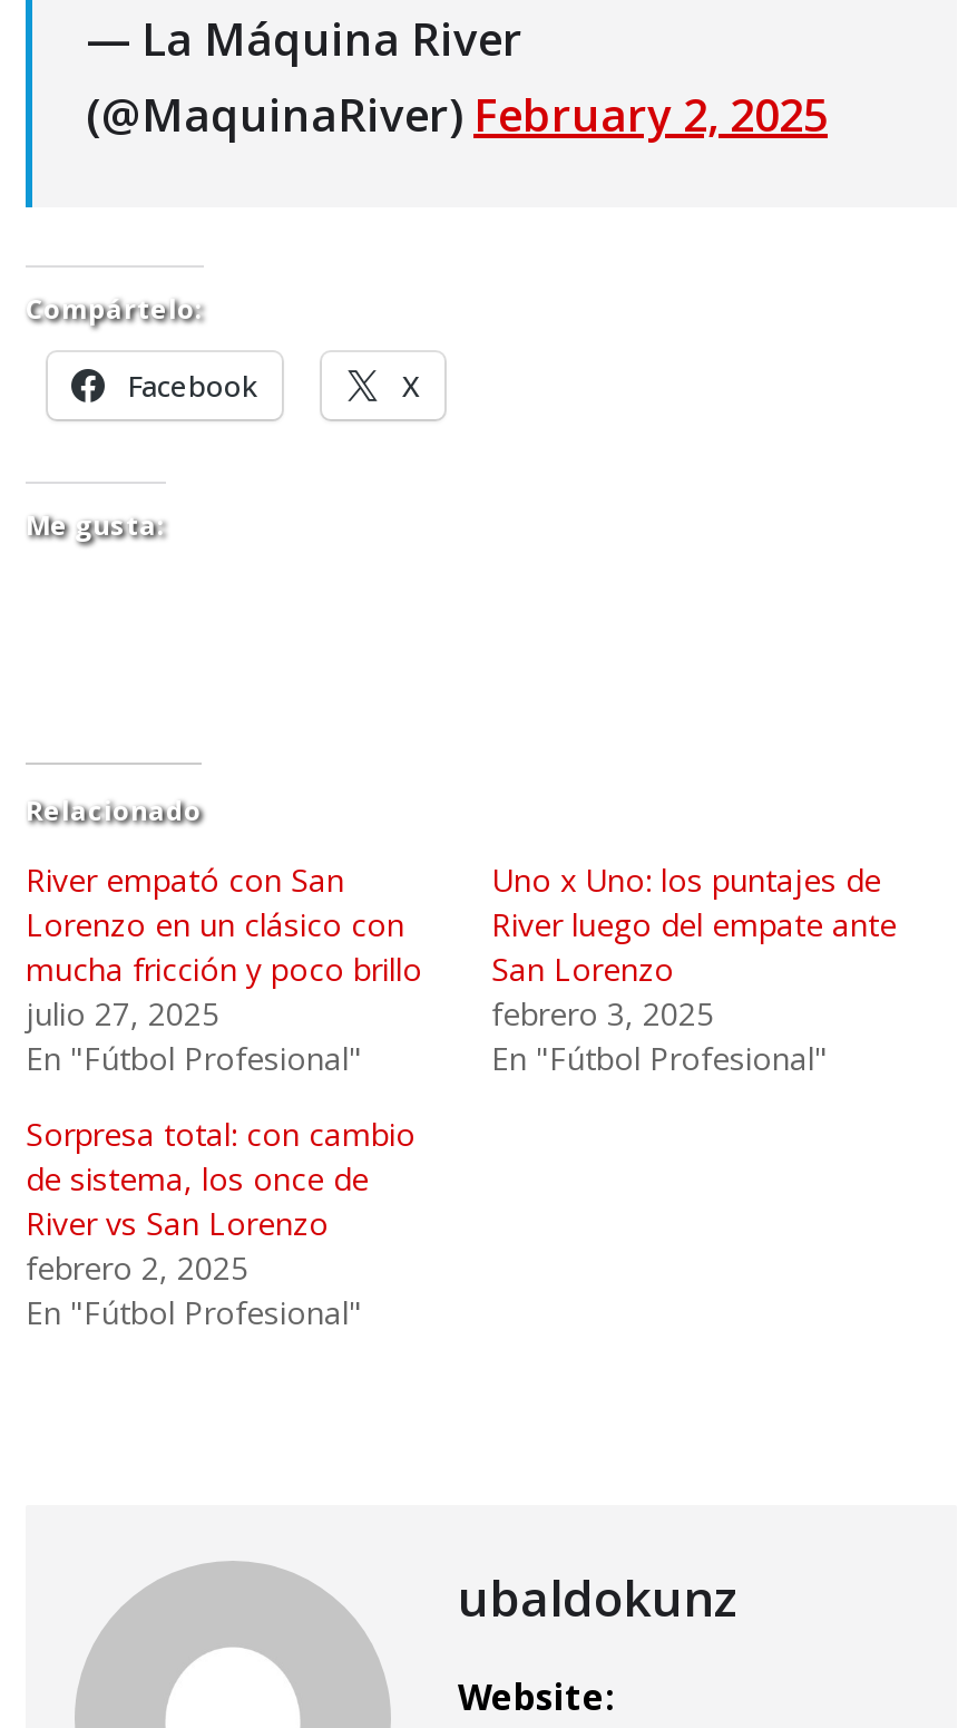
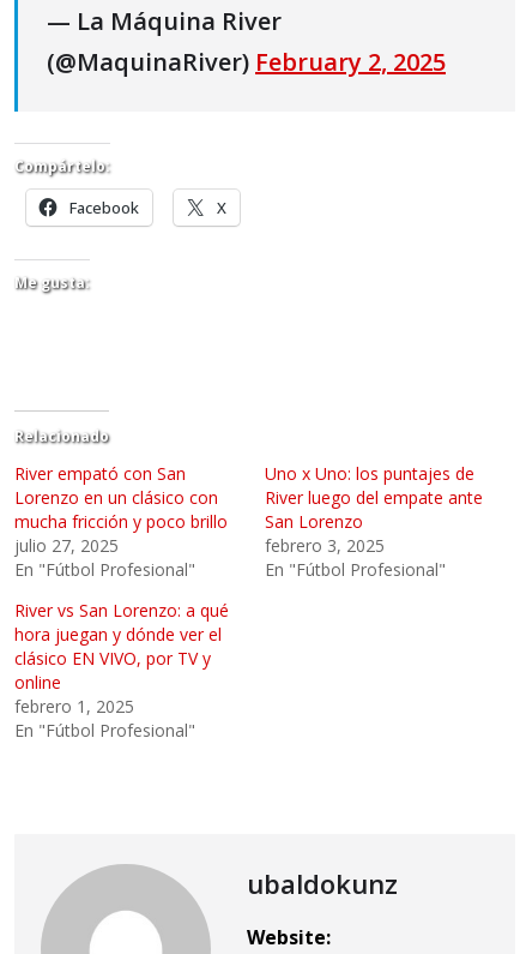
[26,1111,416,1288] Sorpresa total: con cambio | de sistema, los once de | River vs San Lorenzo | febrero 2, 2025 -> [14,598,229,717] River vs San Lorenzo: a qué | hora juegan y dónde ver el | clásico EN VIVO, por TV y | online | febrero 1, 2025

